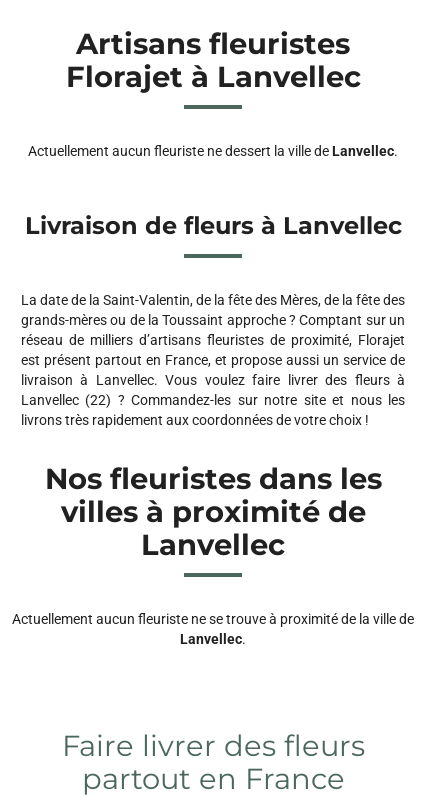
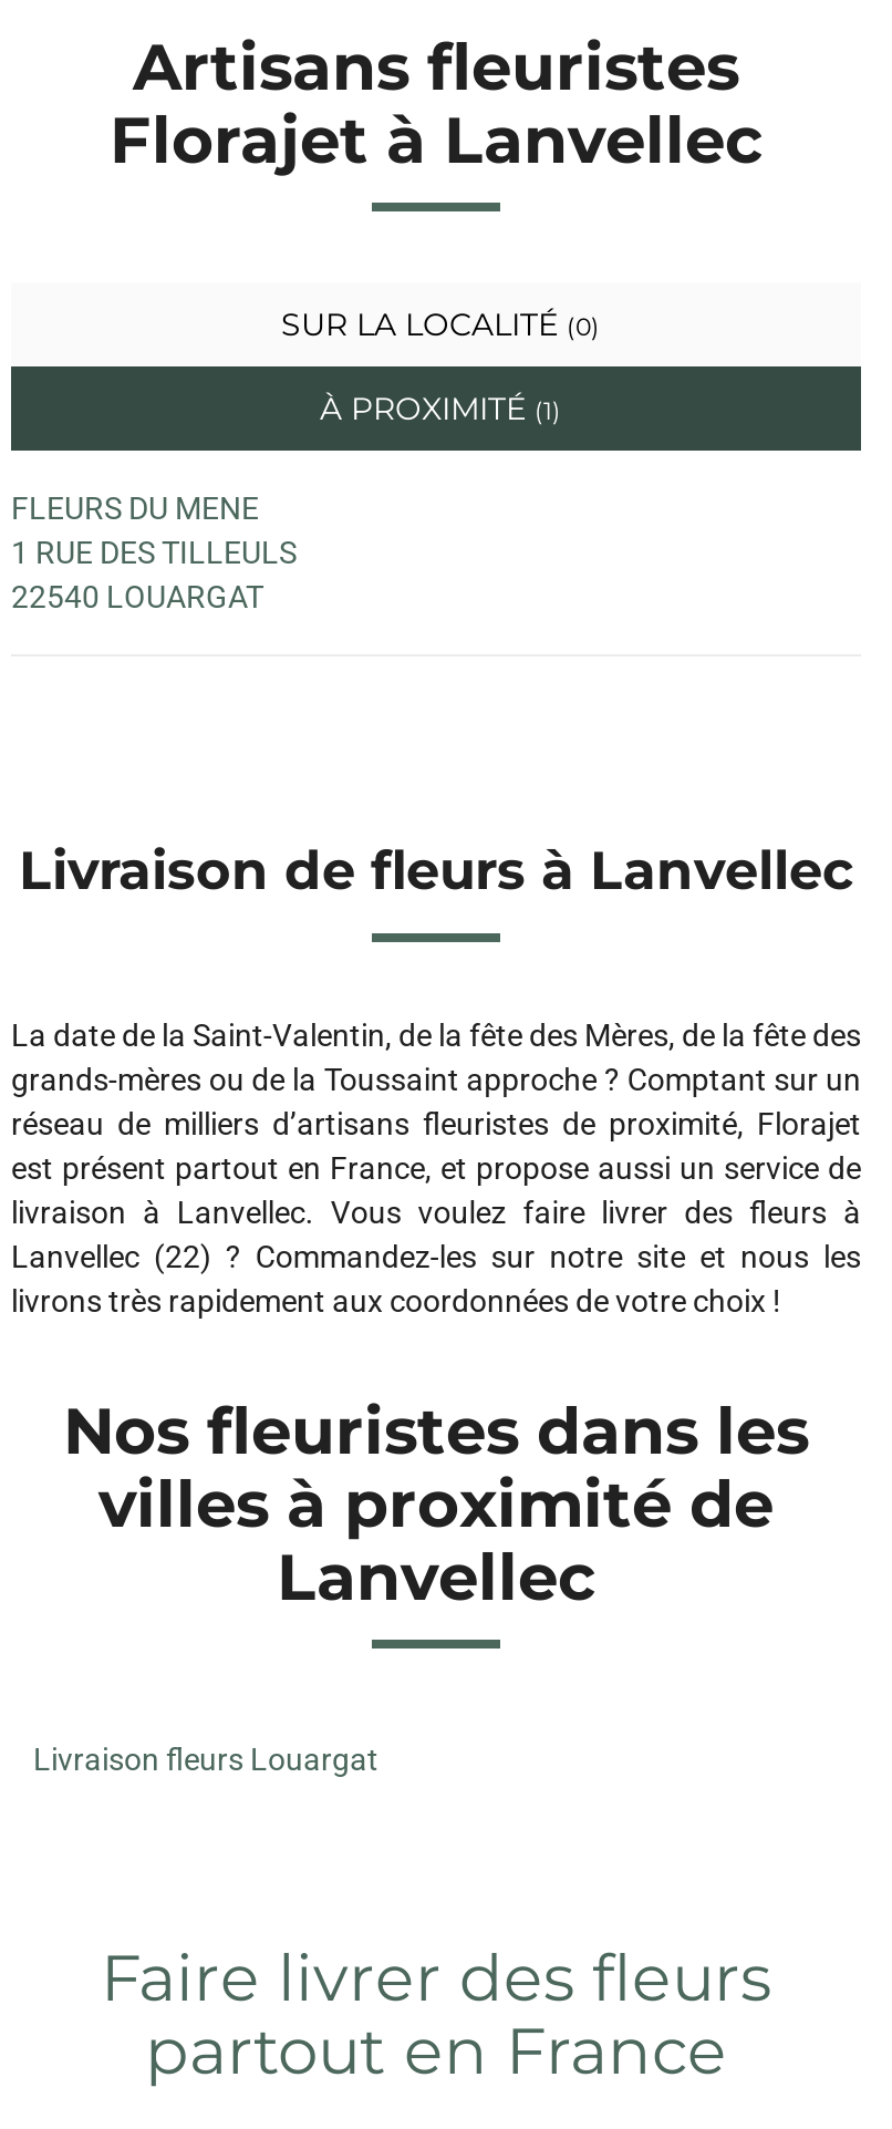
[28,143,398,159] Actuellement aucun fleuriste ne dessert la ville de Lanvellec. -> [11,304,600,614] SUR LA LOCALITÉ (0) | À PROXIMITÉ (1) | FLEURS DU MENE | 1 RUE DES TILLEULS | 22540 LOUARGAT
moved [21,211,405,562] -> [11,837,861,1614]: Livraison de fleurs à Lanvellec | La date de la Saint-Valentin, de la fête des Mères, de la fête des | grands-mères ou de la Toussaint approche ? Comptant sur un | ... | villes à proximité de | Lanvellec
[12,611,414,647] Actuellement aucun fleuriste ne se trouve à proximité de la ville de | Lanvellec. -> [33,1741,378,1776] Livraison fleurs Louargat

